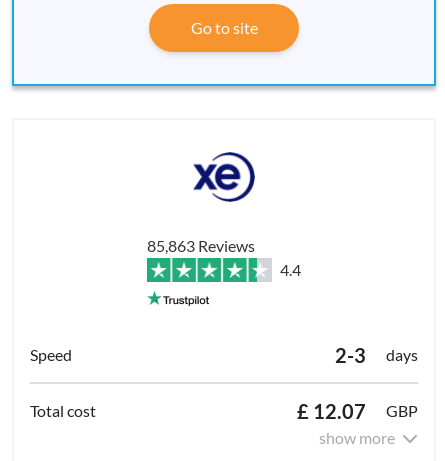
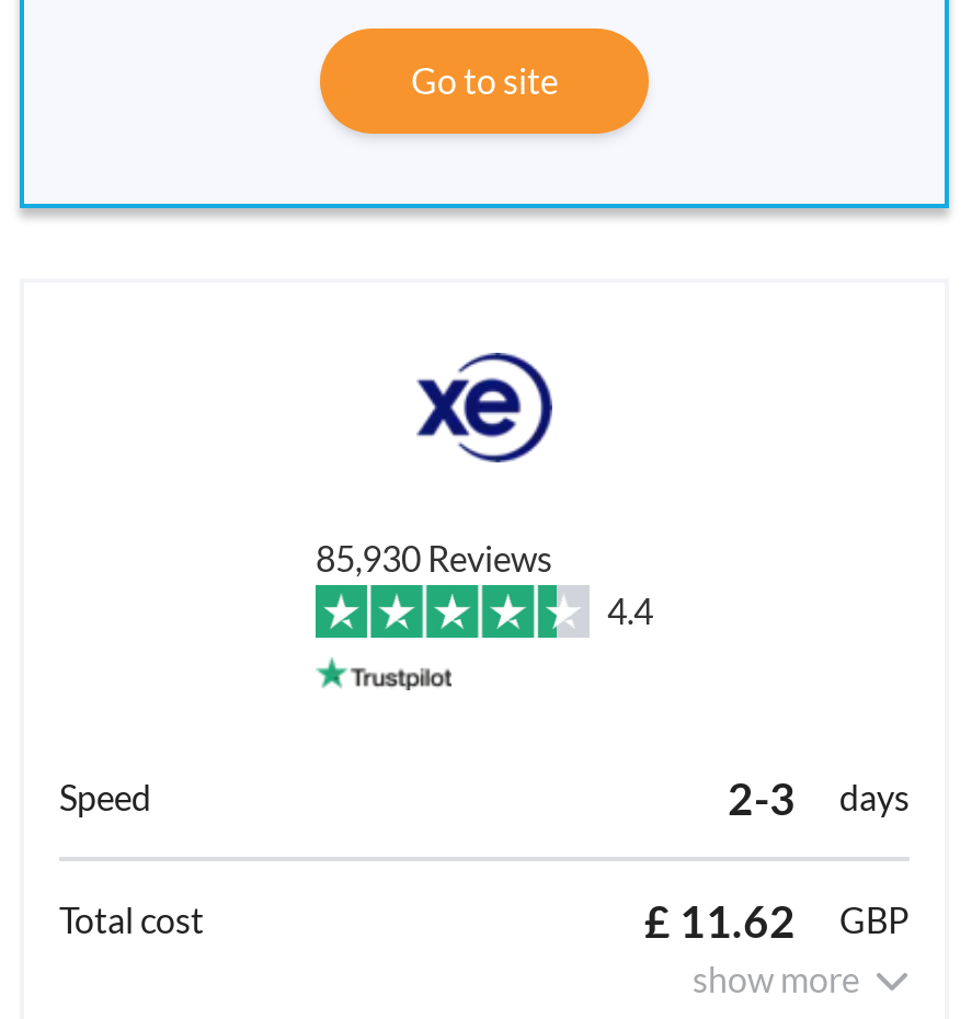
[147,236,255,255] 85,863 Reviews -> [316,537,552,579] 85,930 Reviews
[297,399,418,423] £ 12.07 GBP -> [644,894,910,947] £ 11.62 GBP

